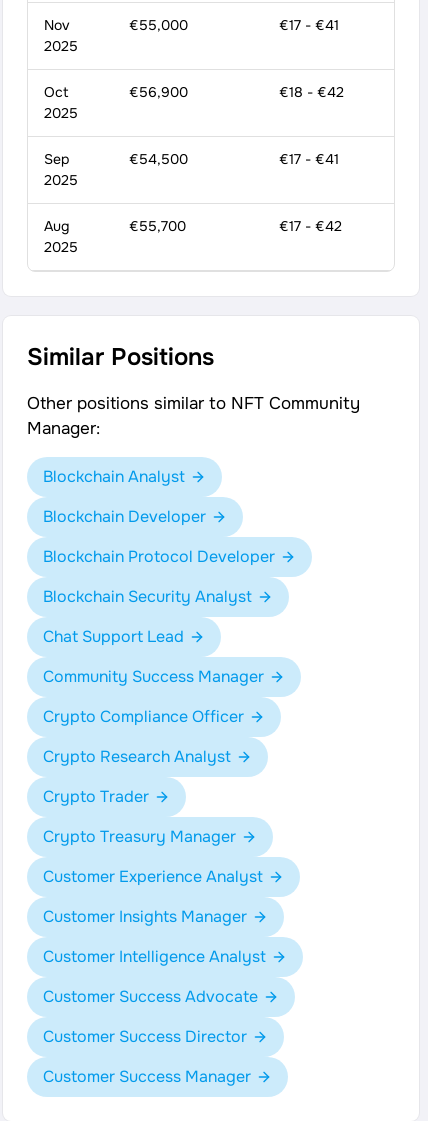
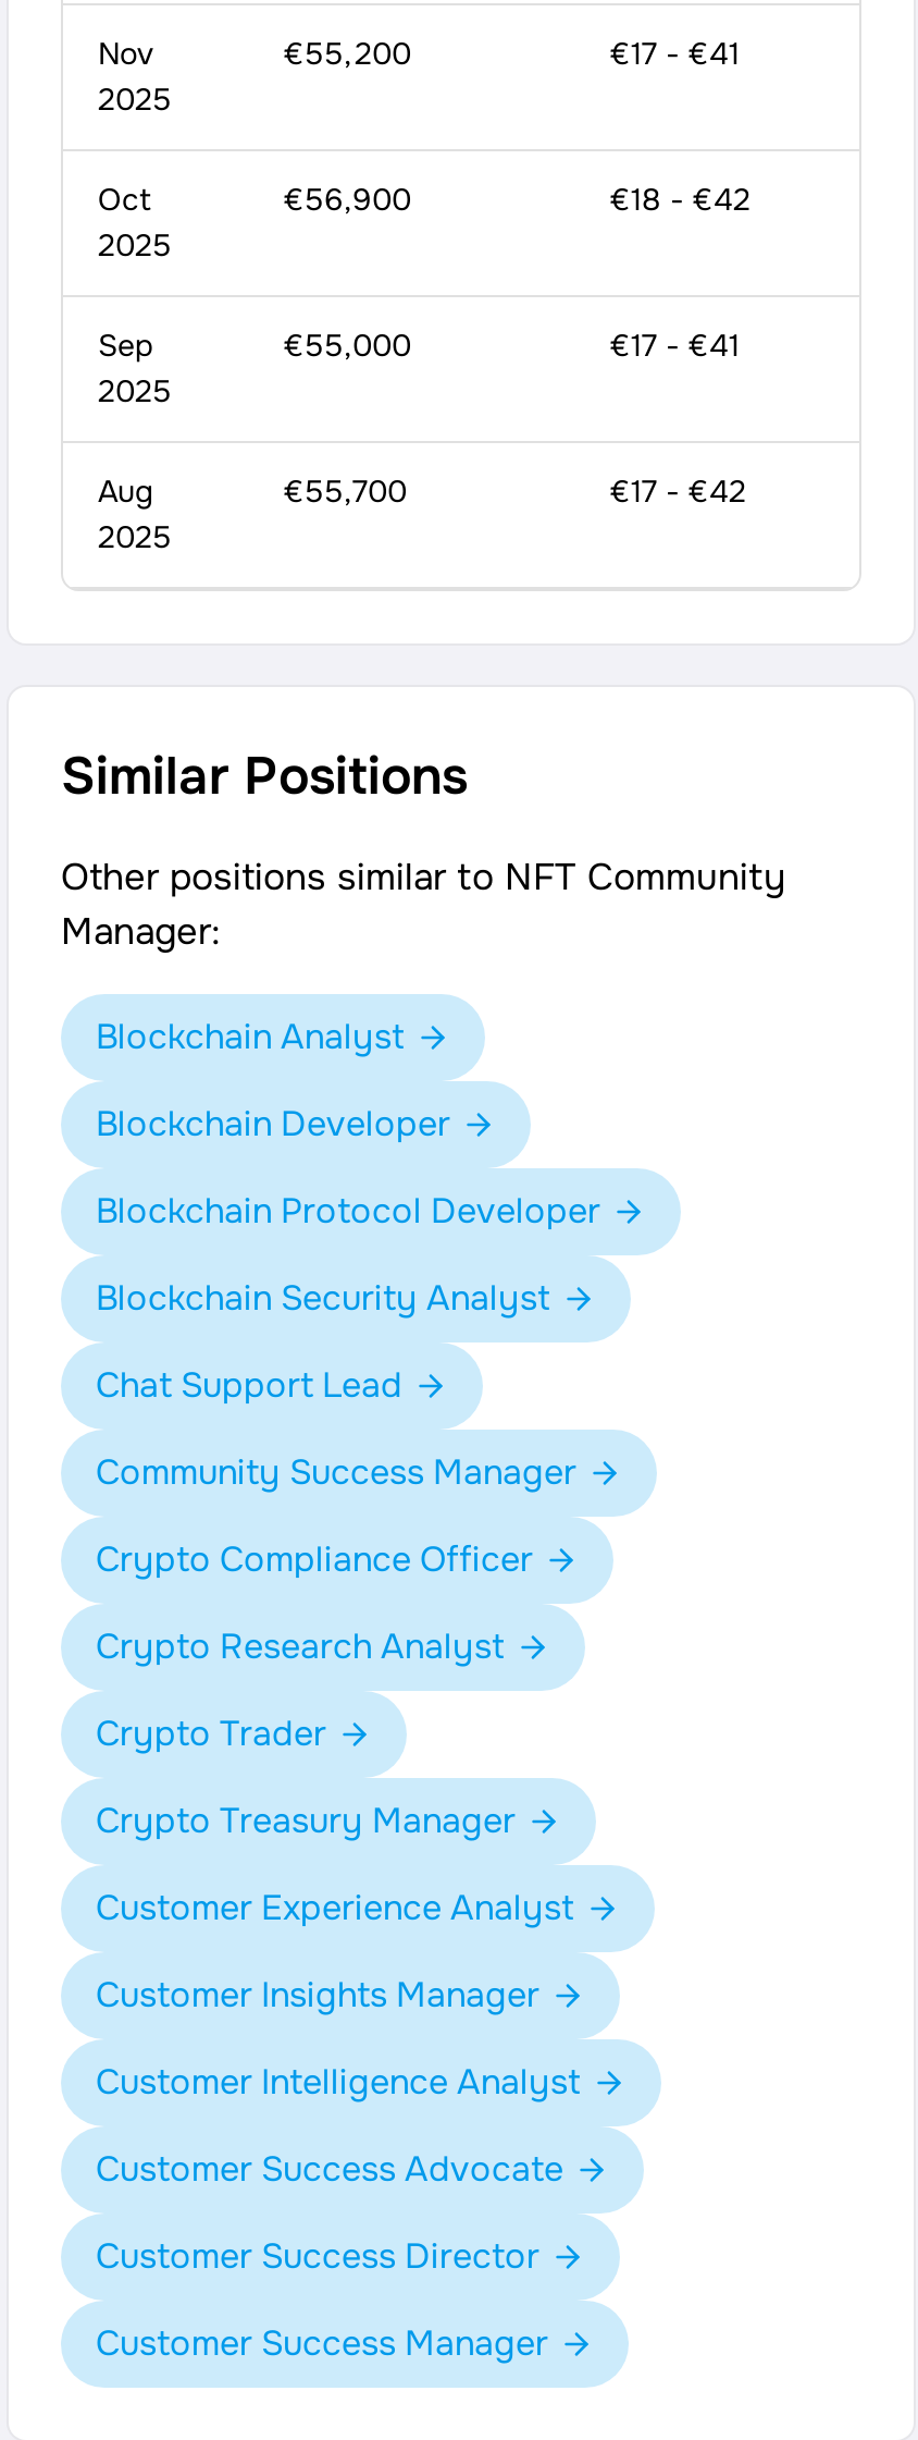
[129,16,188,34] €55,000 -> [283,35,411,74] €55,200
[129,150,188,168] €54,500 -> [283,326,411,366] €55,000

